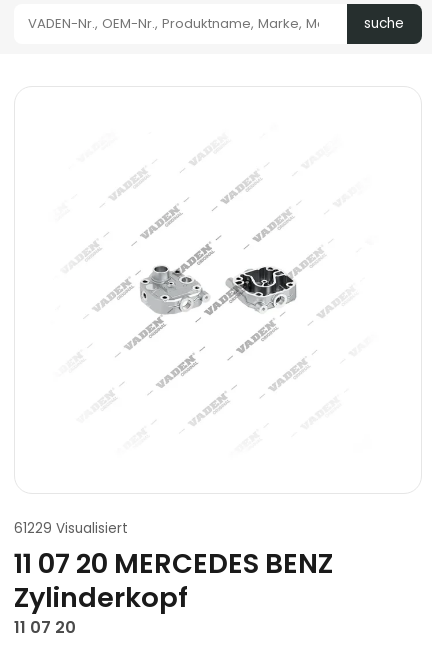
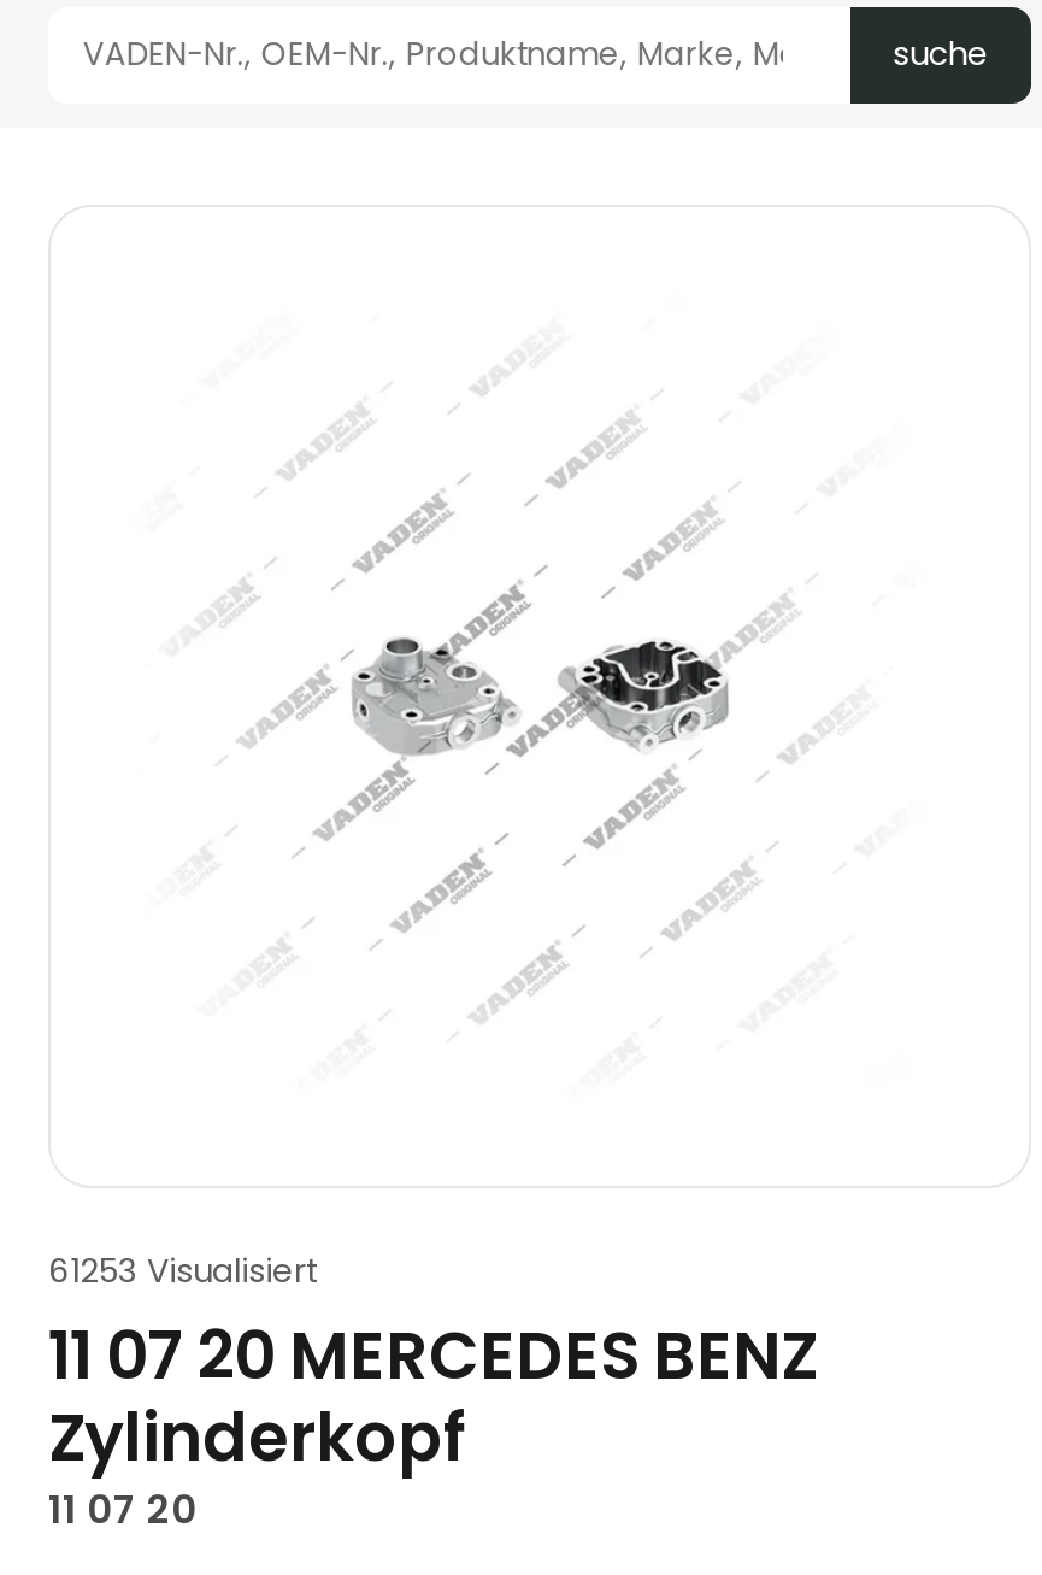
[14,519,128,538] 61229 Visualisiert -> [48,1248,320,1294] 61253 Visualisiert

